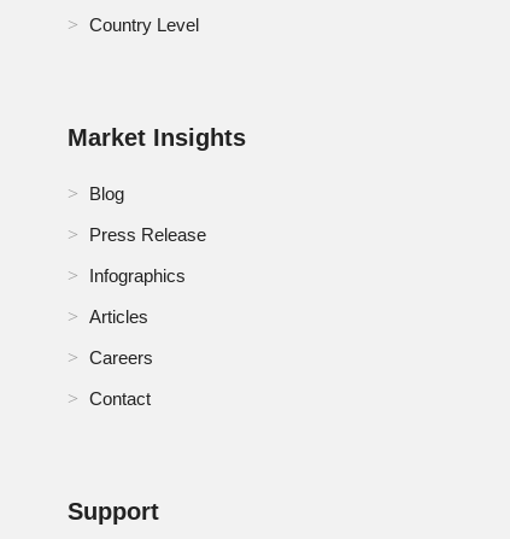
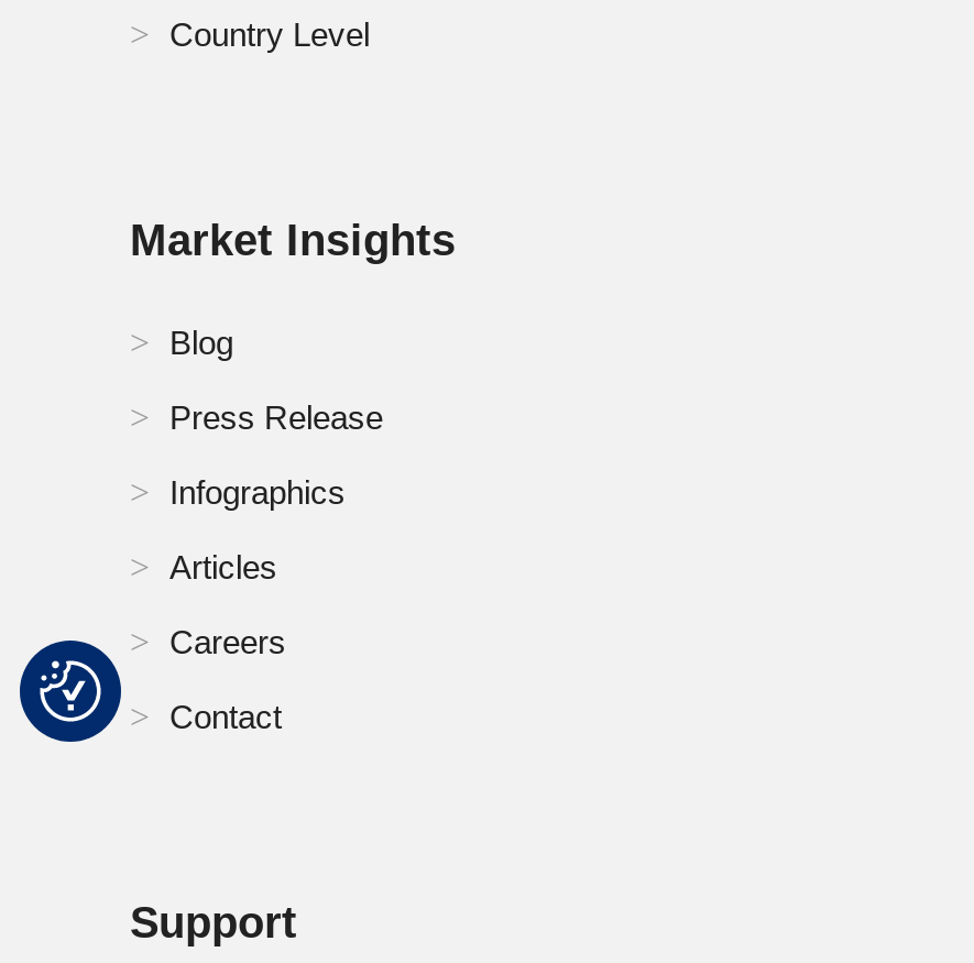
none -> [18,638,123,744] [image]

